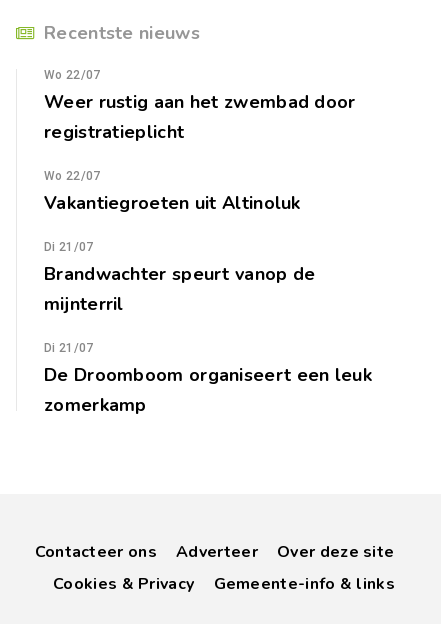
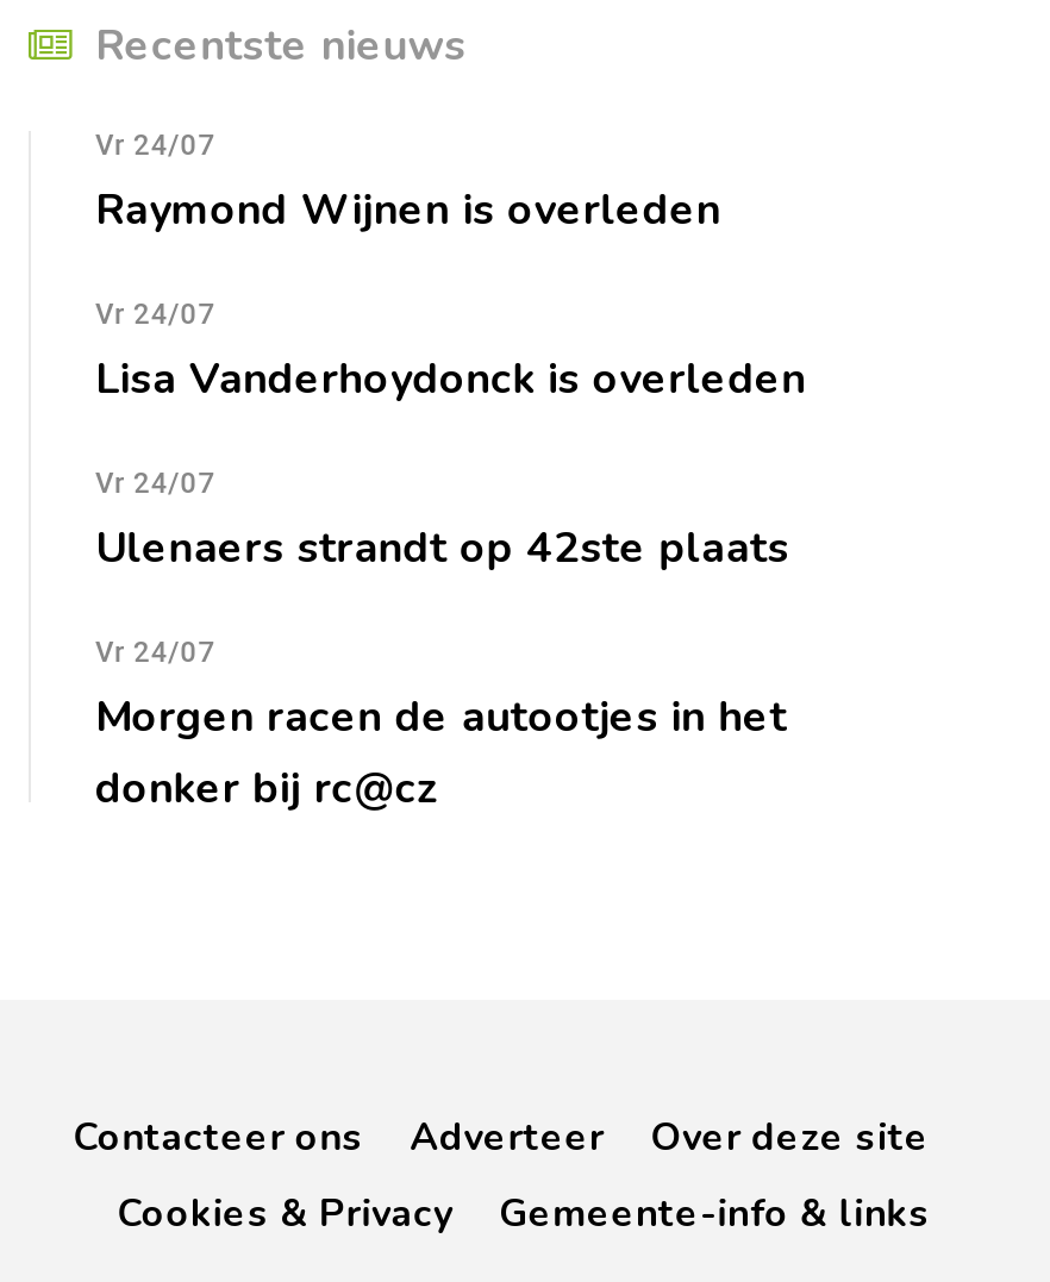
[44,68,356,144] Wo 22/07 | Weer rustig aan het zwembad door | registratieplicht -> [95,129,721,238] Vr 24/07 | Raymond Wijnen is overleden
[44,169,301,215] Wo 22/07 | Vakantiegroeten uit Altinoluk -> [95,298,806,407] Vr 24/07 | Lisa Vanderhoydonck is overleden
[44,240,315,316] Di 21/07 | Brandwachter speurt vanop de | mijnterril -> [95,467,790,576] Vr 24/07 | Ulenaers strandt op 42ste plaats
[44,341,372,417] Di 21/07 | De Droomboom organiseert een leuk | zomerkamp -> [95,636,787,817] Vr 24/07 | Morgen racen de autootjes in het | donker bij rc@cz

